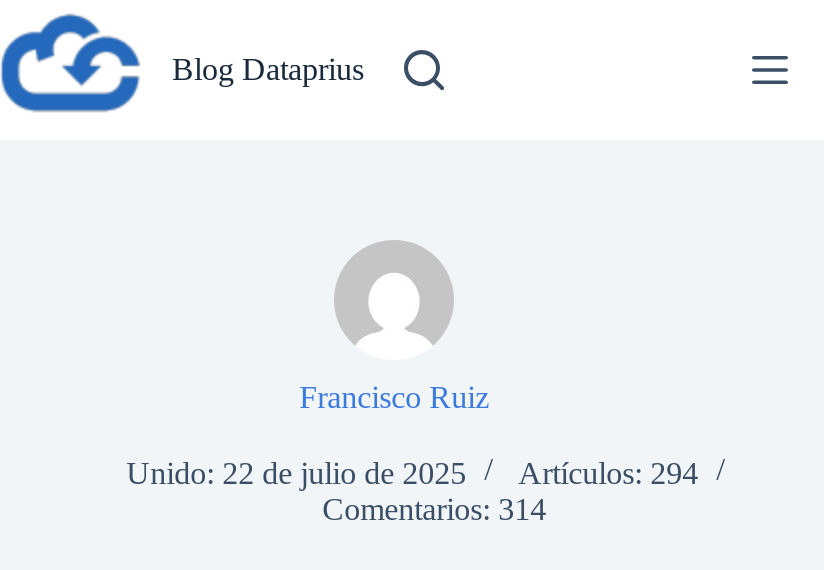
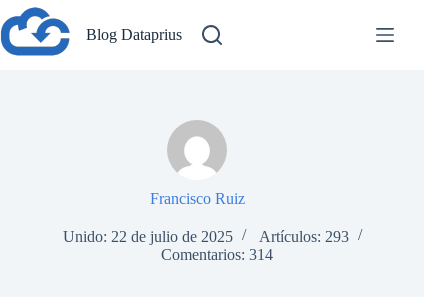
[126,456,698,490] Unido: 22 de julio de 2025 Artículos: 294 -> [63,228,349,245] Unido: 22 de julio de 2025 Artículos: 293

